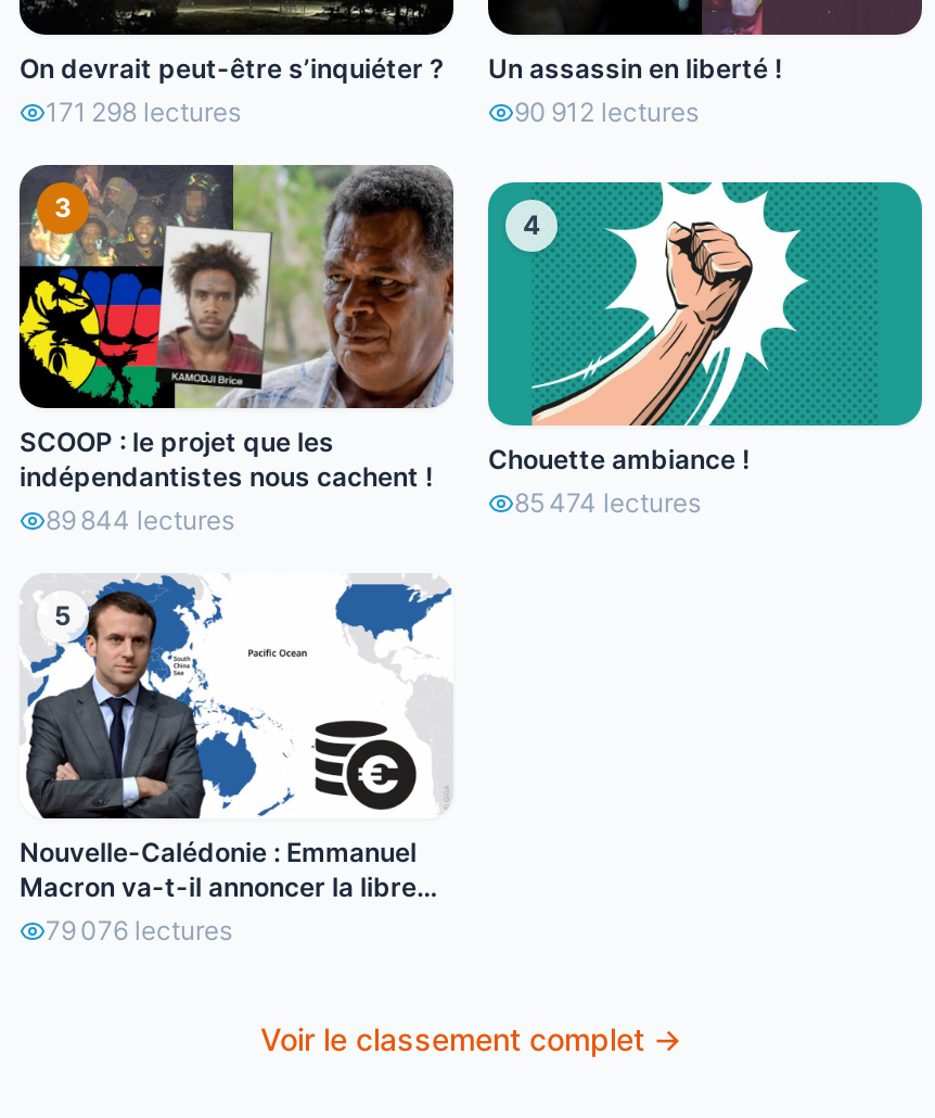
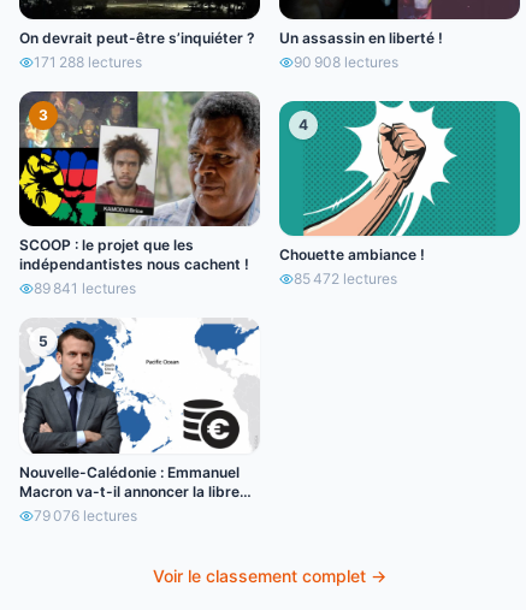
[46,95,241,128] 171 298 lectures -> [34,53,142,71] 171 288 lectures
[514,95,699,128] 90 912 lectures -> [294,53,398,71] 90 908 lectures
[514,487,701,519] 85 474 lectures -> [294,270,397,288] 85 472 lectures
[46,504,234,537] 89 844 lectures -> [34,279,136,298] 89 841 lectures

